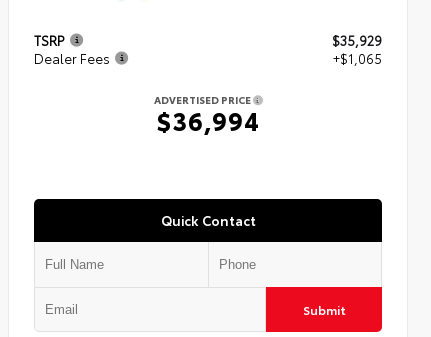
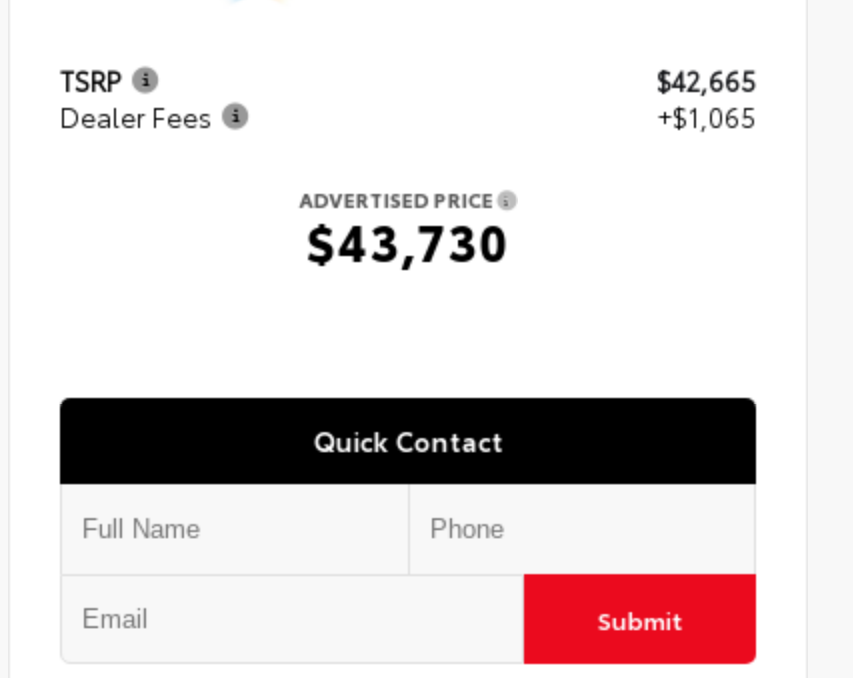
[332,31,382,49] $35,929 -> [656,62,756,98] $42,665
[156,102,259,136] $36,994 -> [307,205,509,273] $43,730

